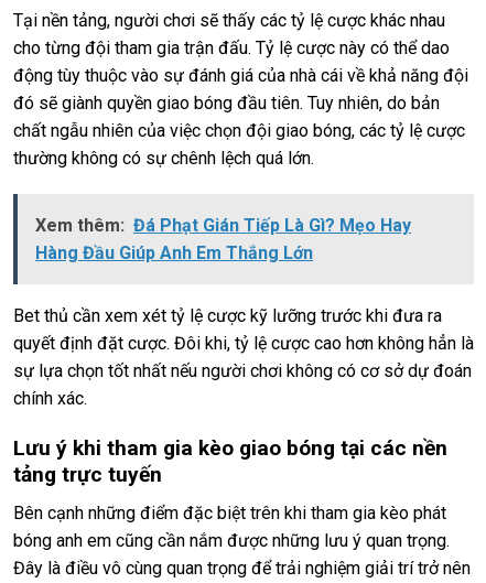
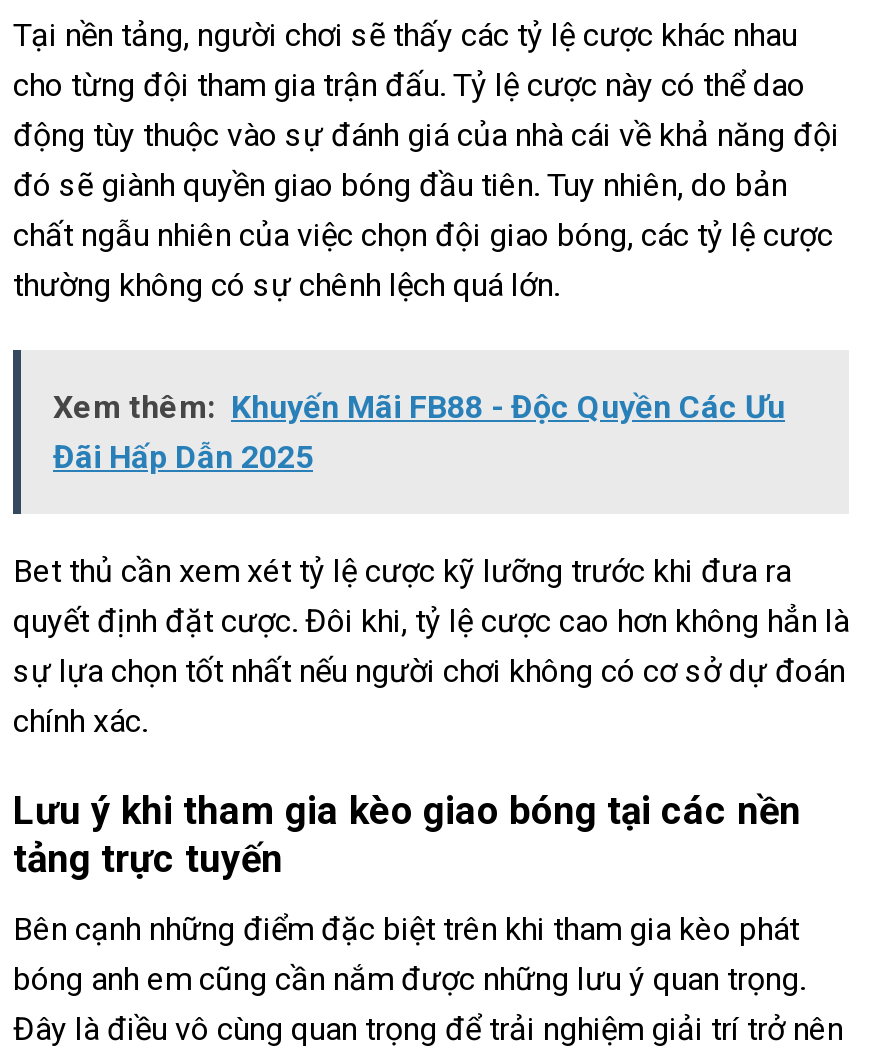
[35,215,411,264] Xem thêm: Đá Phạt Gián Tiếp Là Gì? Mẹo Hay | Hàng Đầu Giúp Anh Em Thắng Lớn -> [53,389,785,477] Xem thêm: Khuyến Mãi FB88 - Độc Quyền Các Ưu | Đãi Hấp Dẫn 2025

